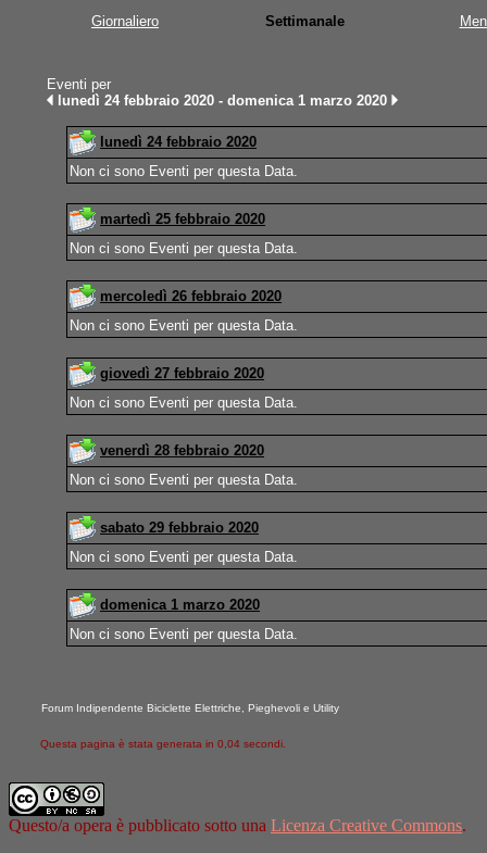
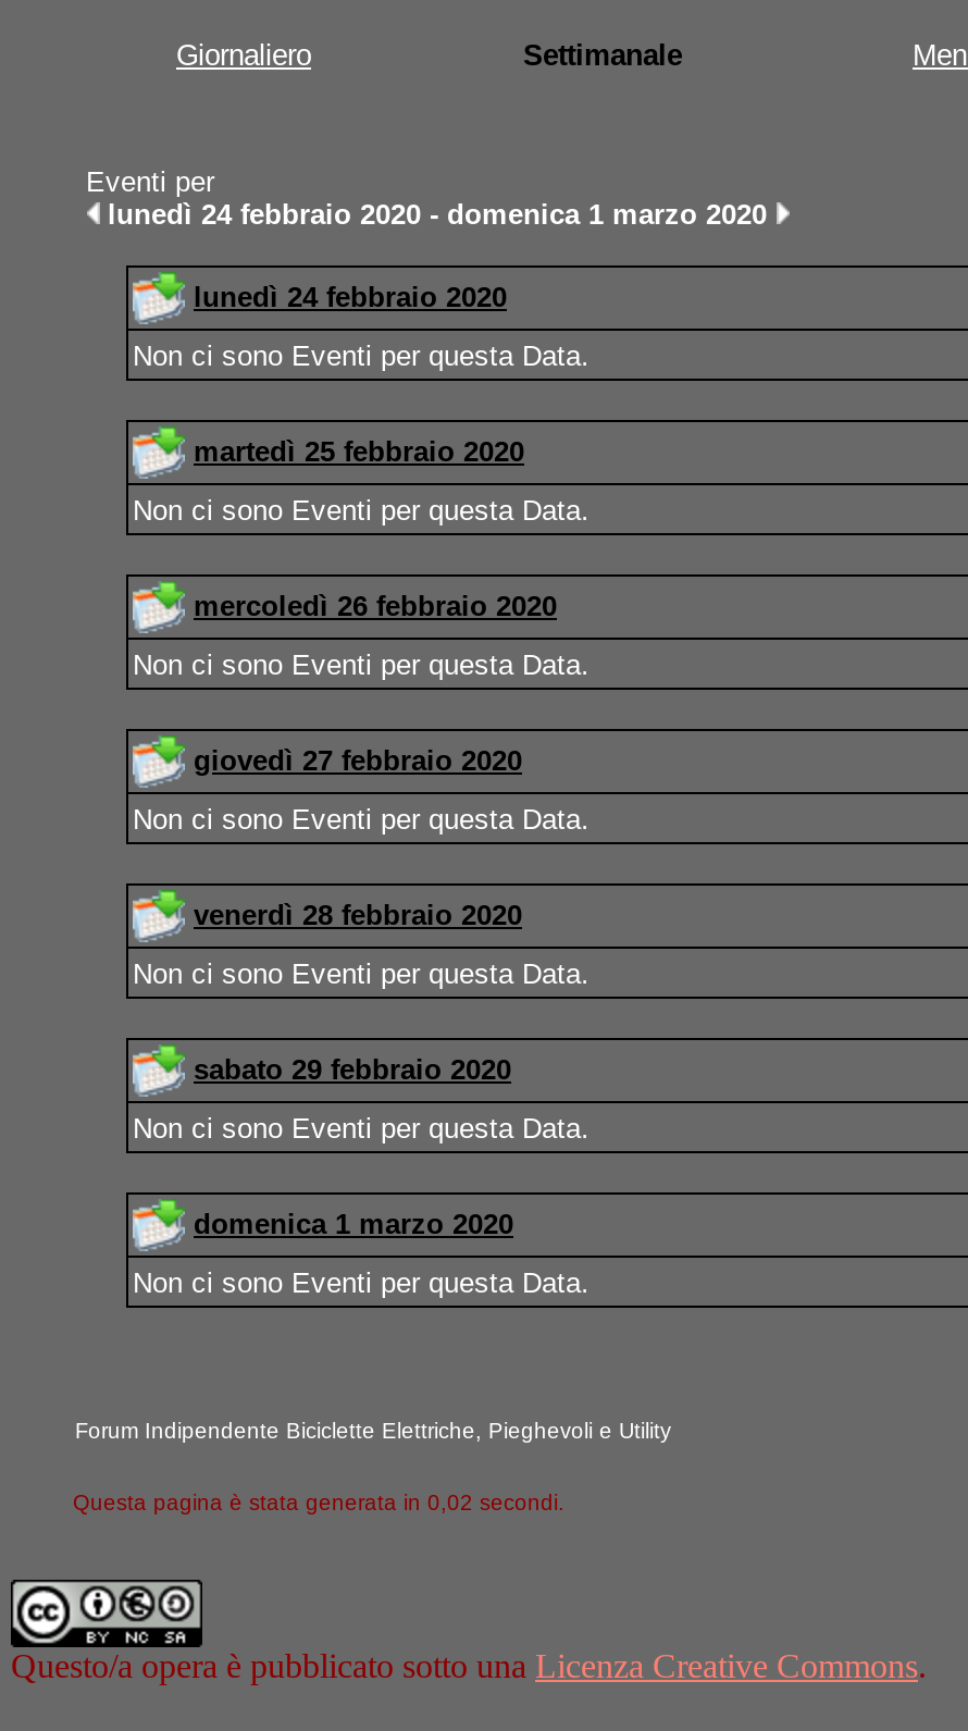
[40,738,285,750] Questa pagina è stata generata in 0,04 secondi. -> [73,1491,564,1514] Questa pagina è stata generata in 0,02 secondi.

